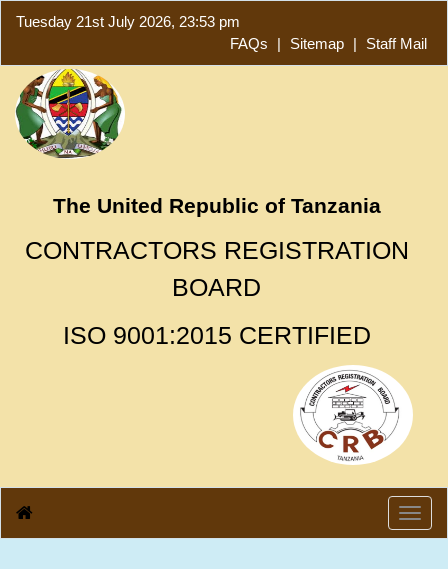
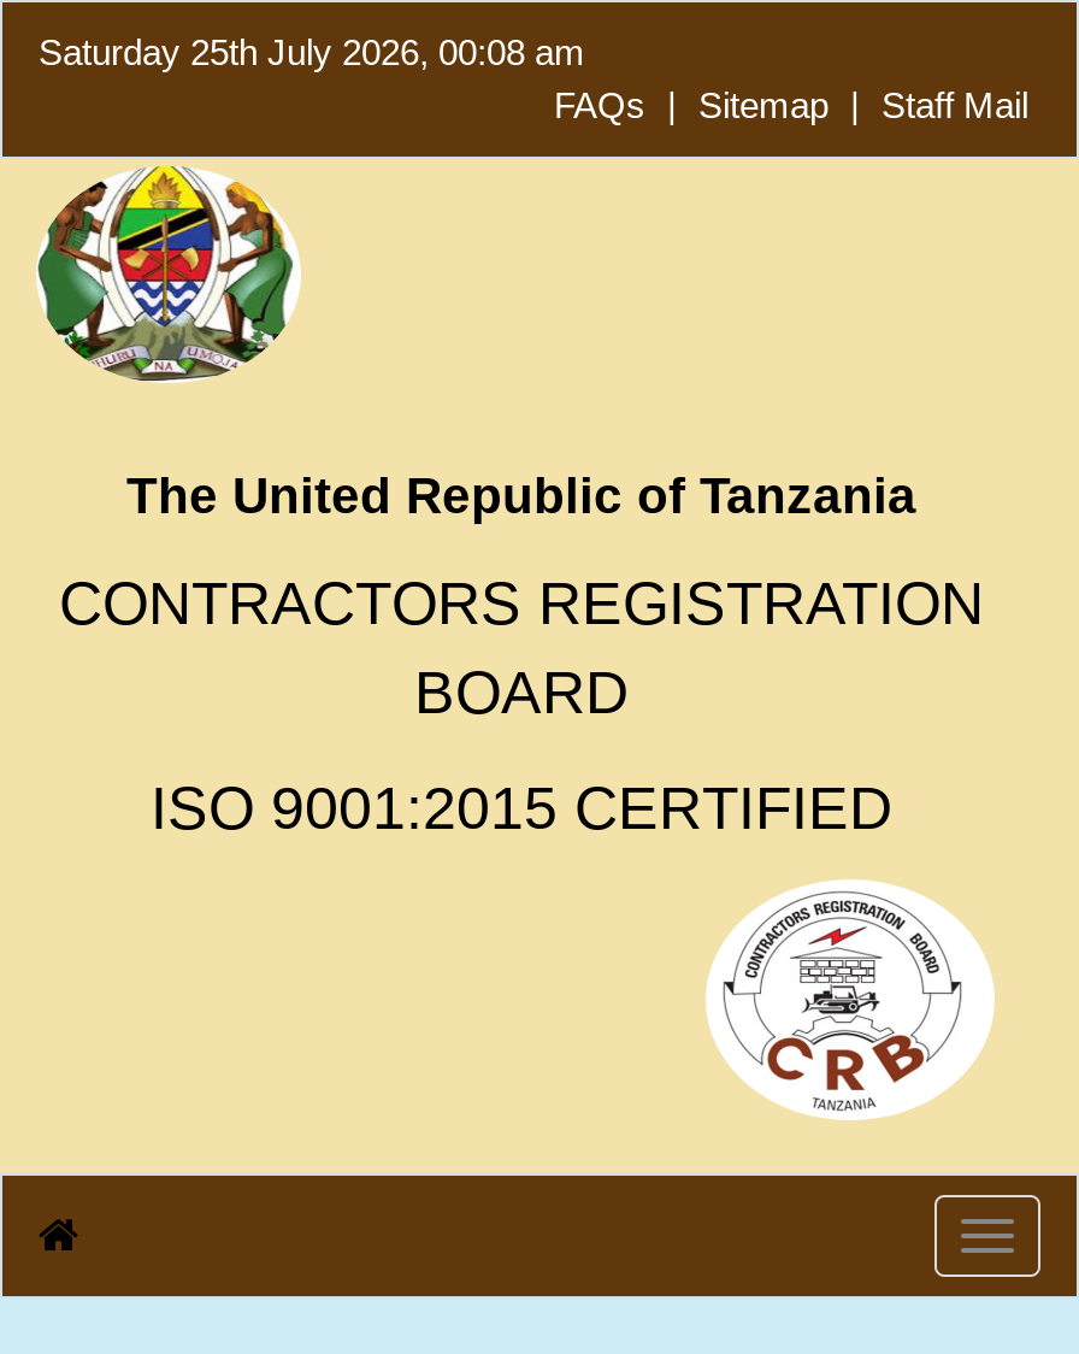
[16,13,240,30] Tuesday 21st July 2026, 23:53 pm -> [39,31,585,72] Saturday 25th July 2026, 00:08 am

